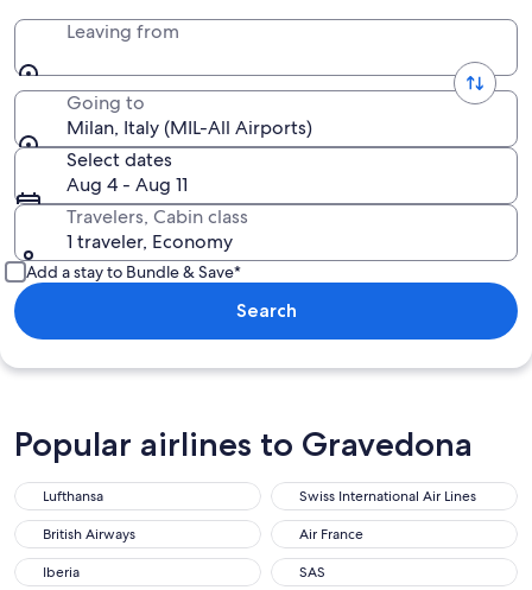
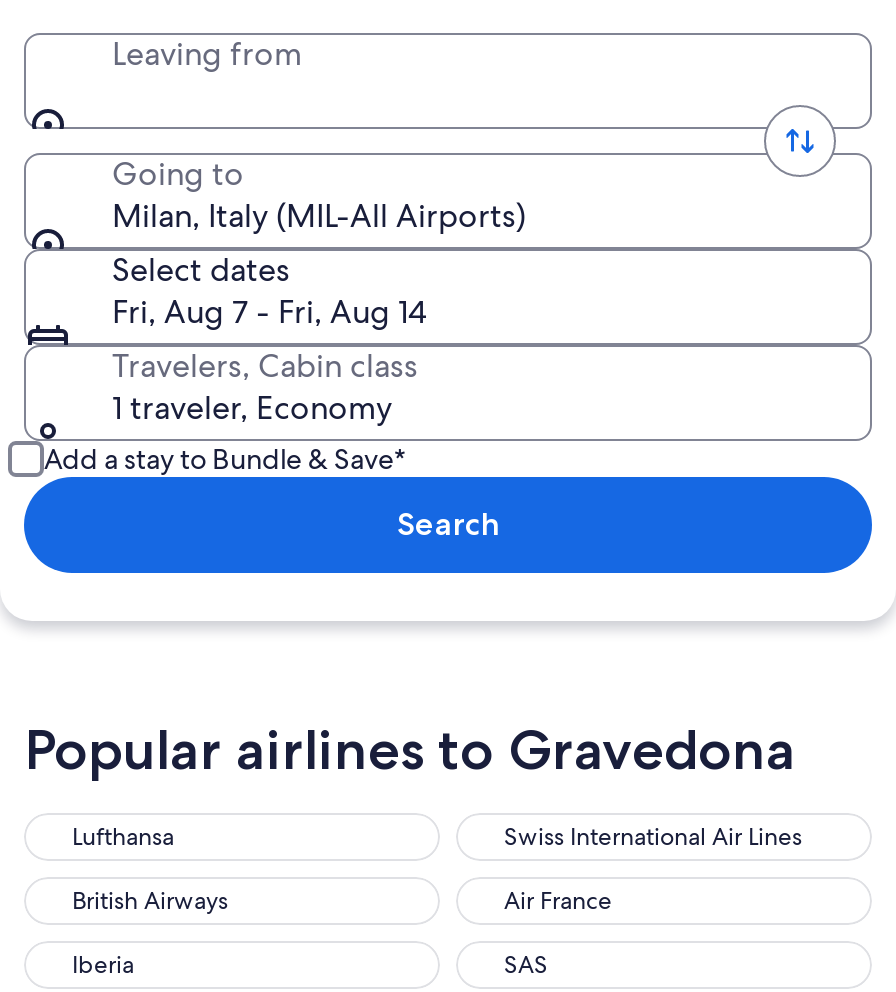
[66,172,188,197] Aug 4 - Aug 11 -> [112,291,426,333] Fri, Aug 7 - Fri, Aug 14

